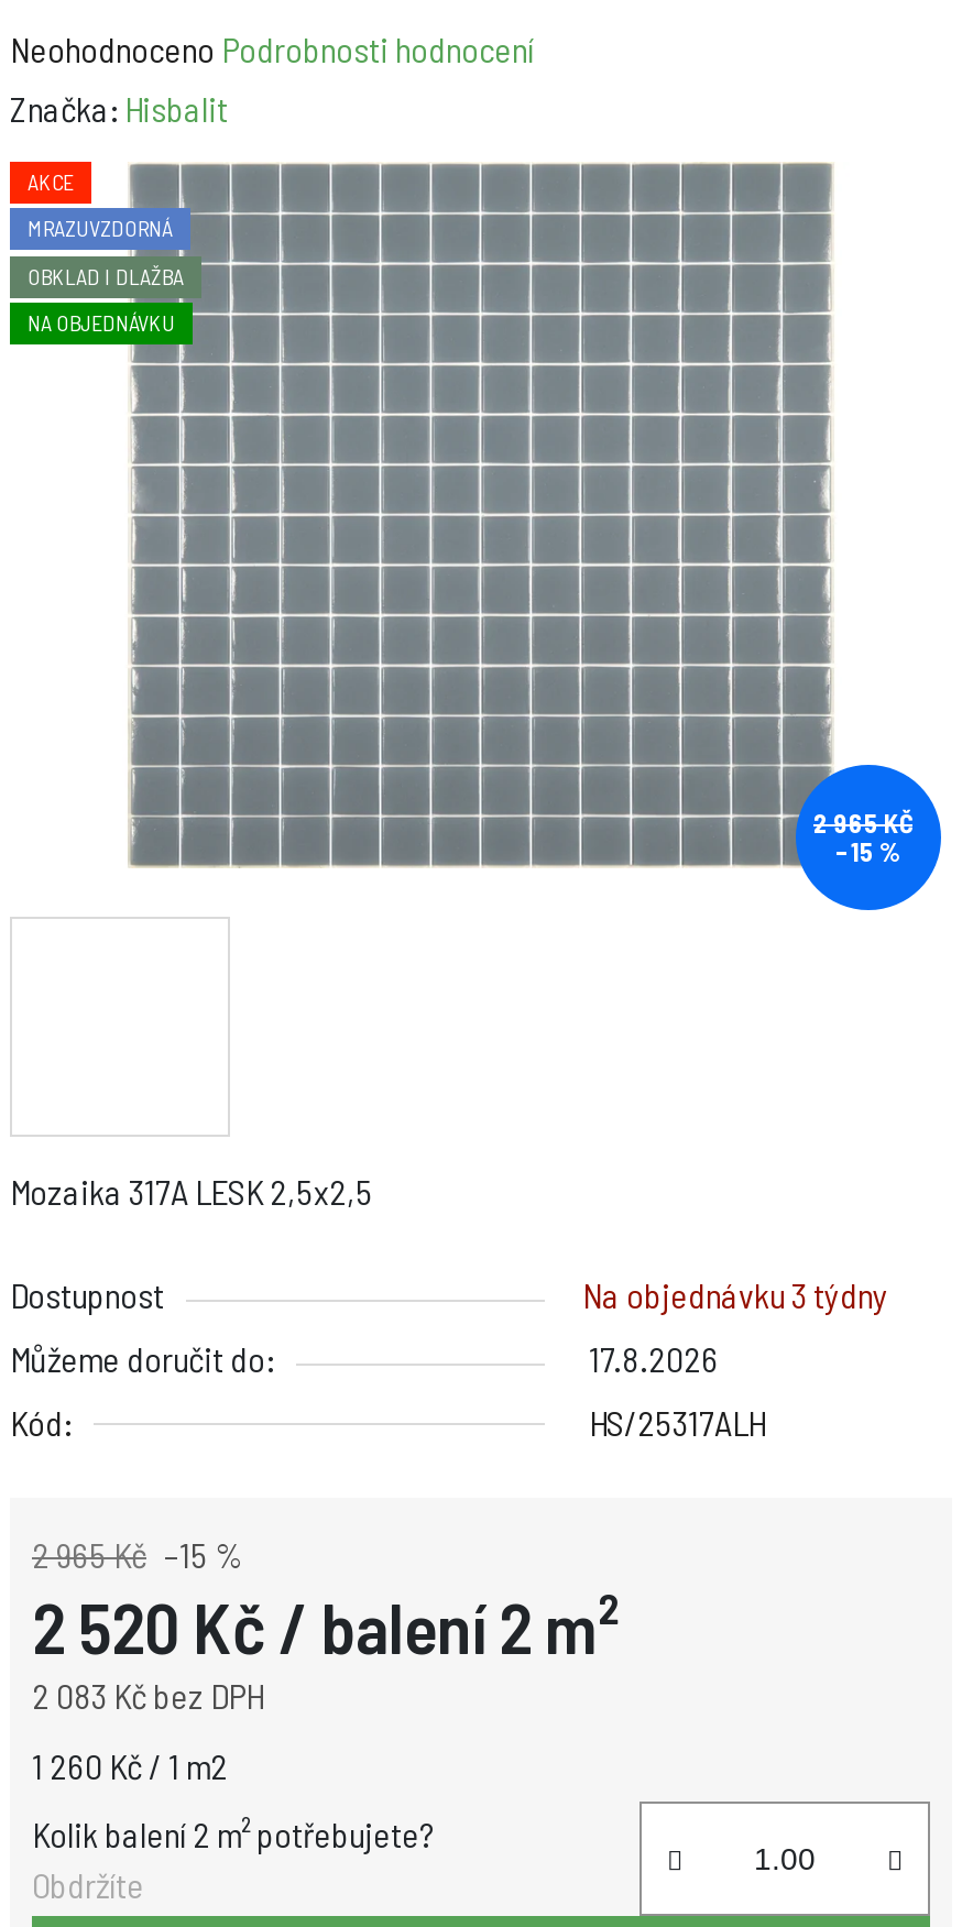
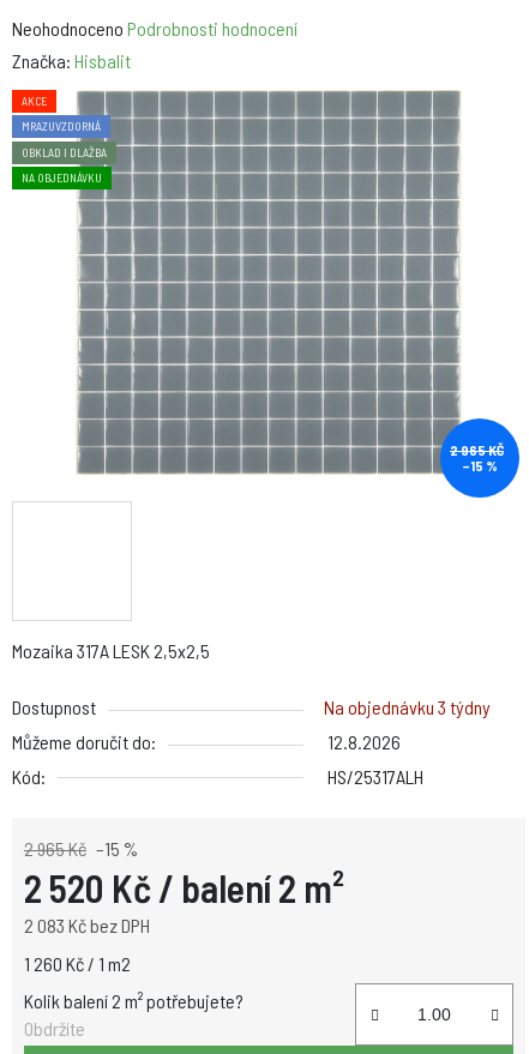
[589,1337,719,1379] 17.8.2026 -> [327,730,401,753] 12.8.2026

